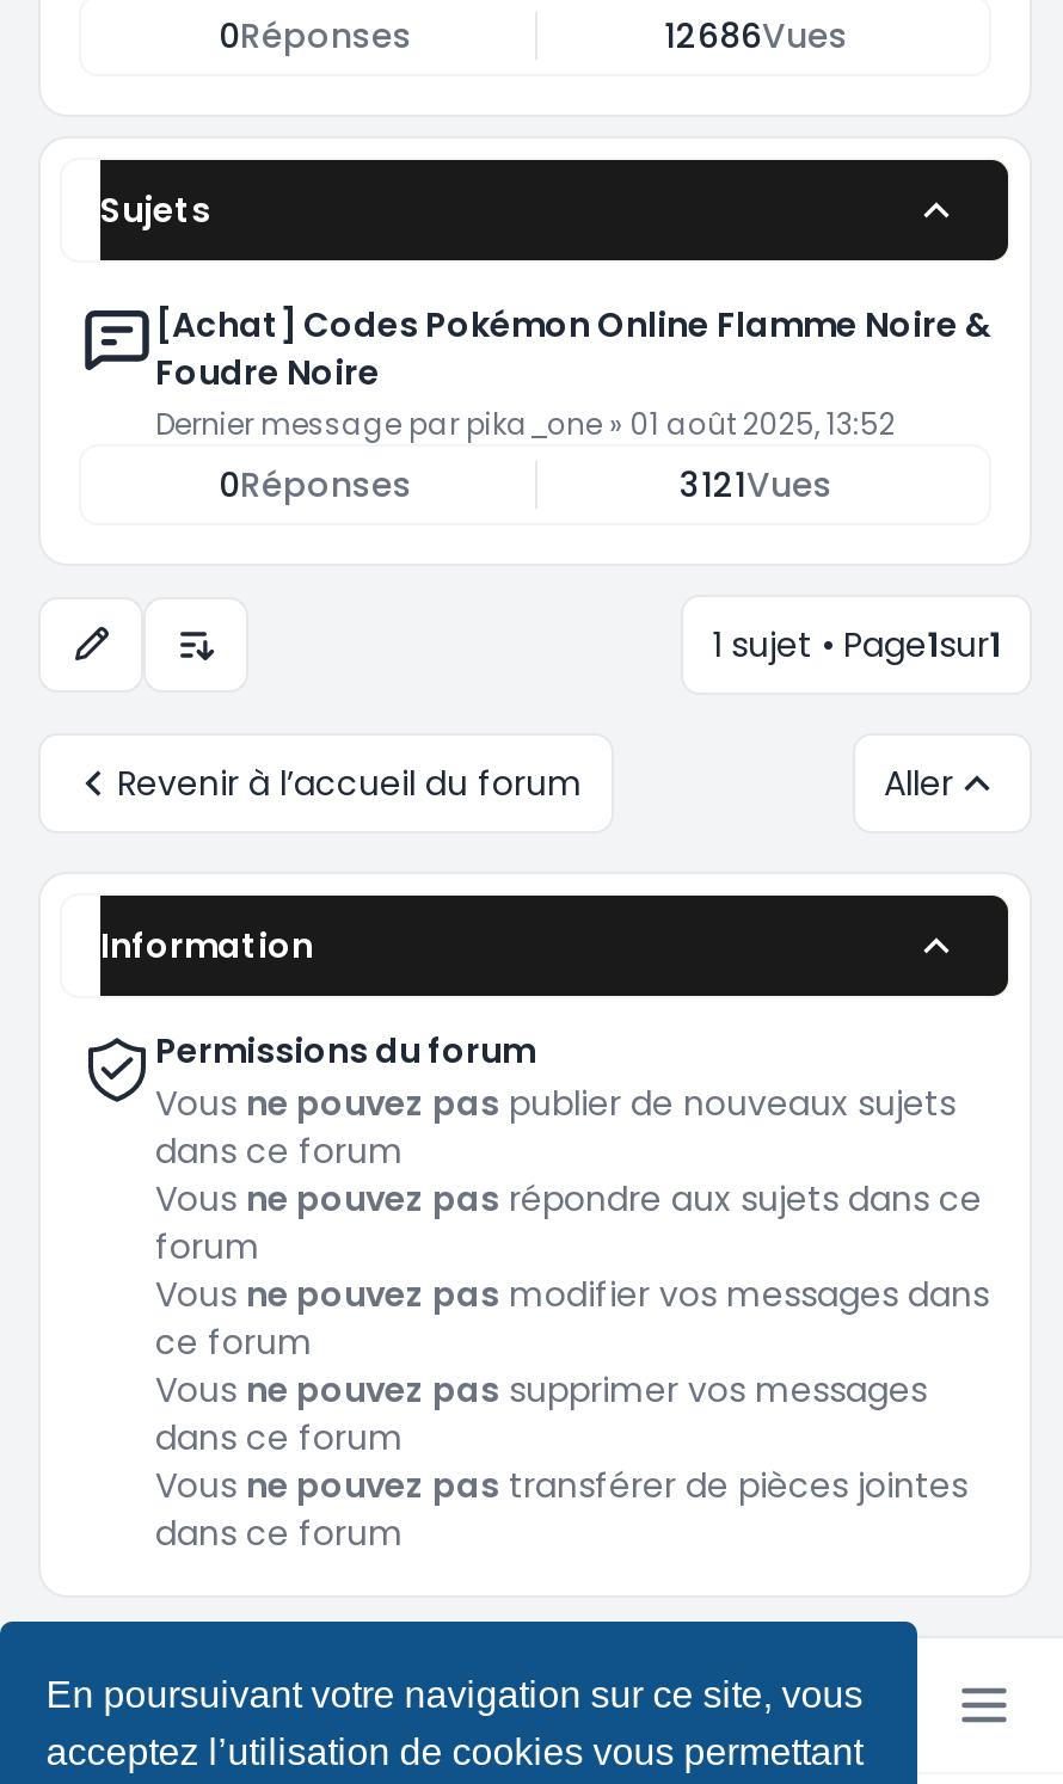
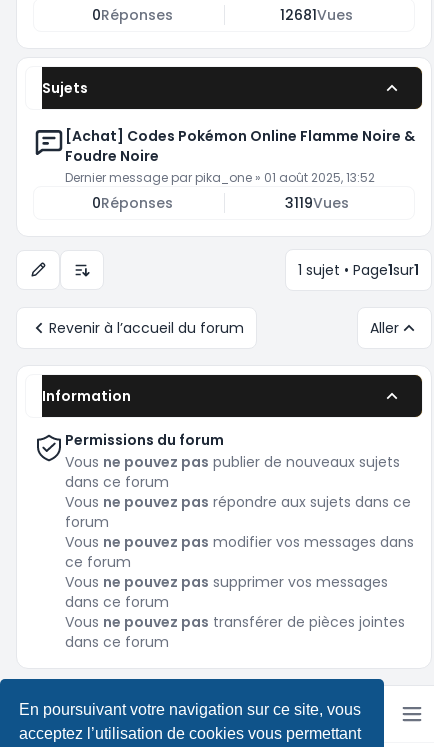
[664,13,848,61] 12686Vues -> [280,5,353,25] 12681Vues
[680,462,832,510] 3121Vues -> [284,193,348,213] 3119Vues

